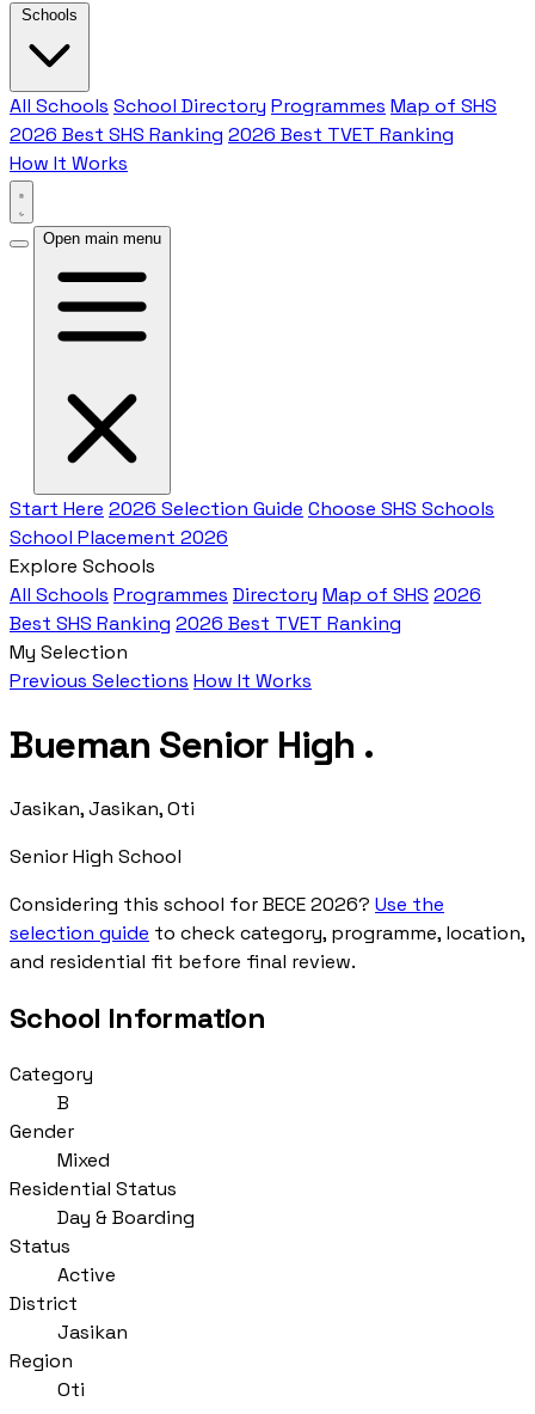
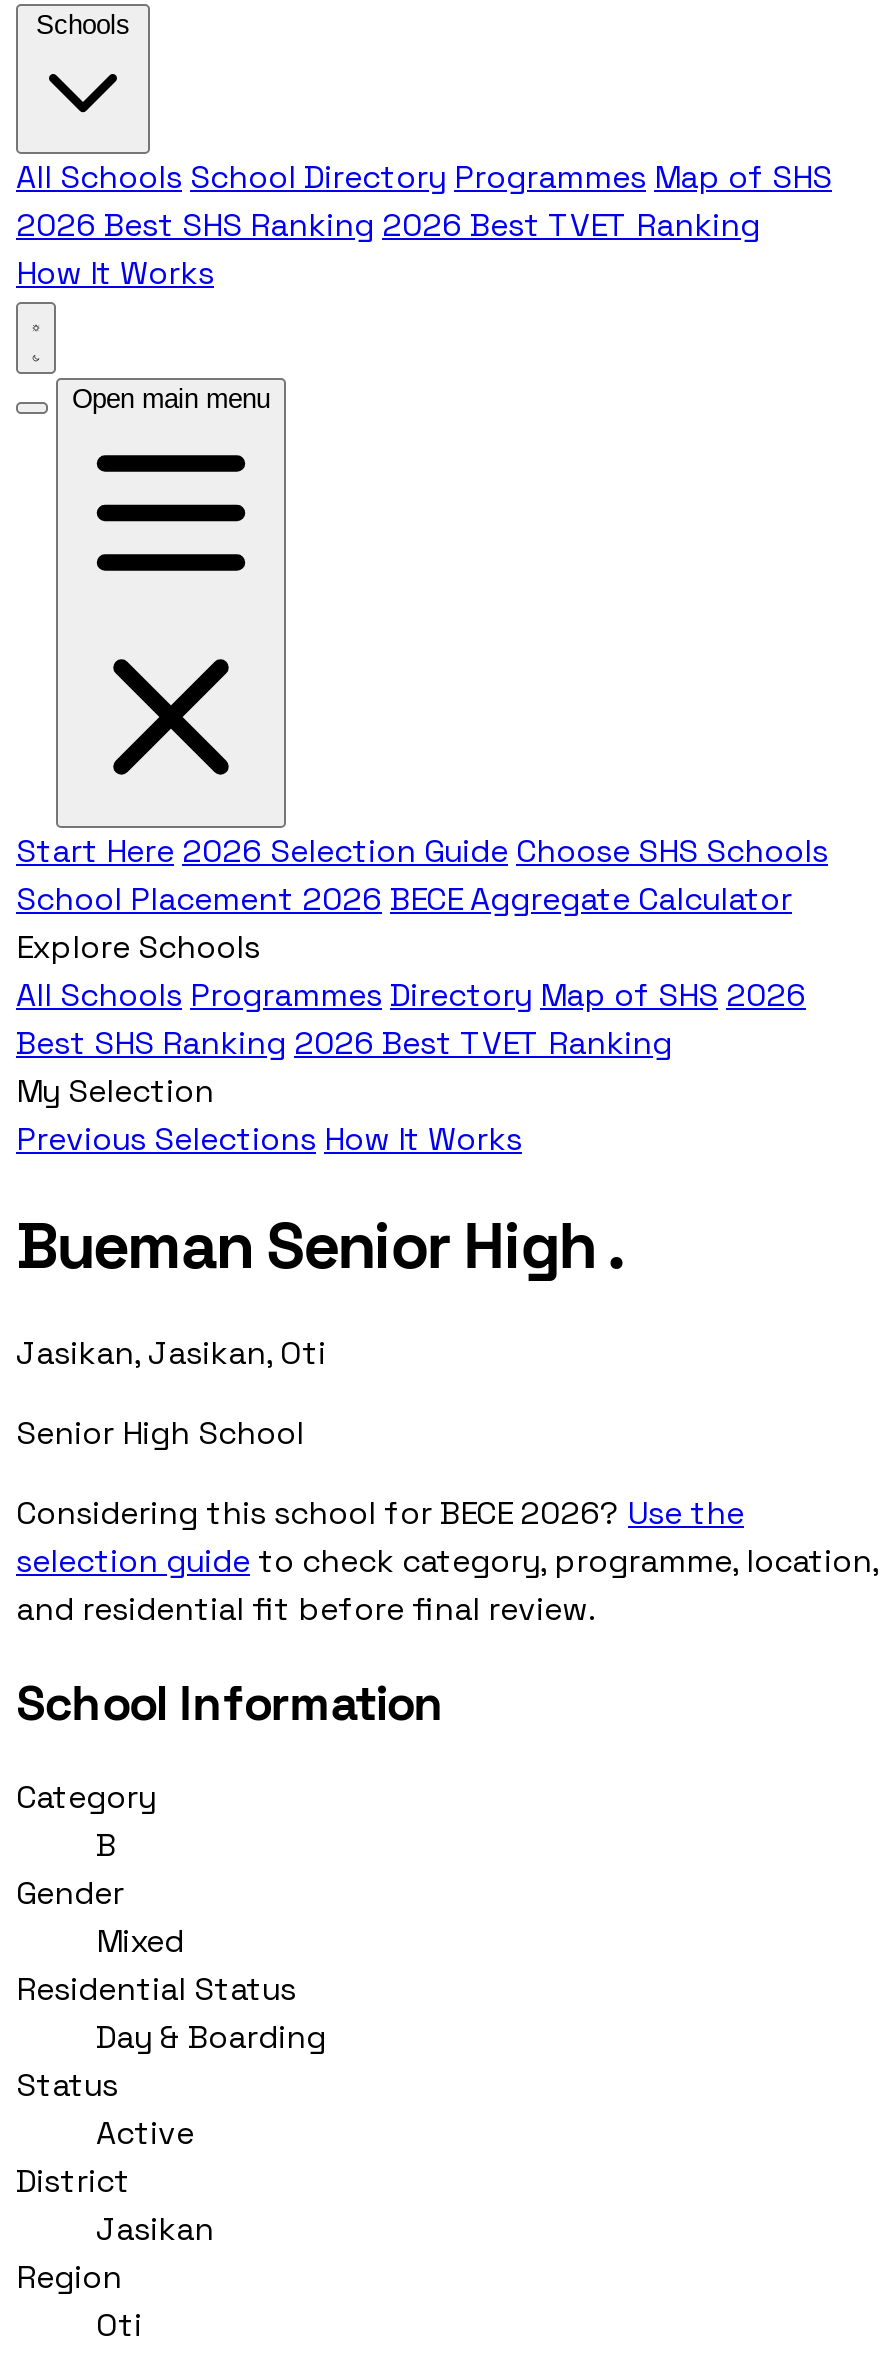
[10,525,228,550] School Placement 2026 -> [16,878,792,920] School Placement 2026 BECE Aggregate Calculator

